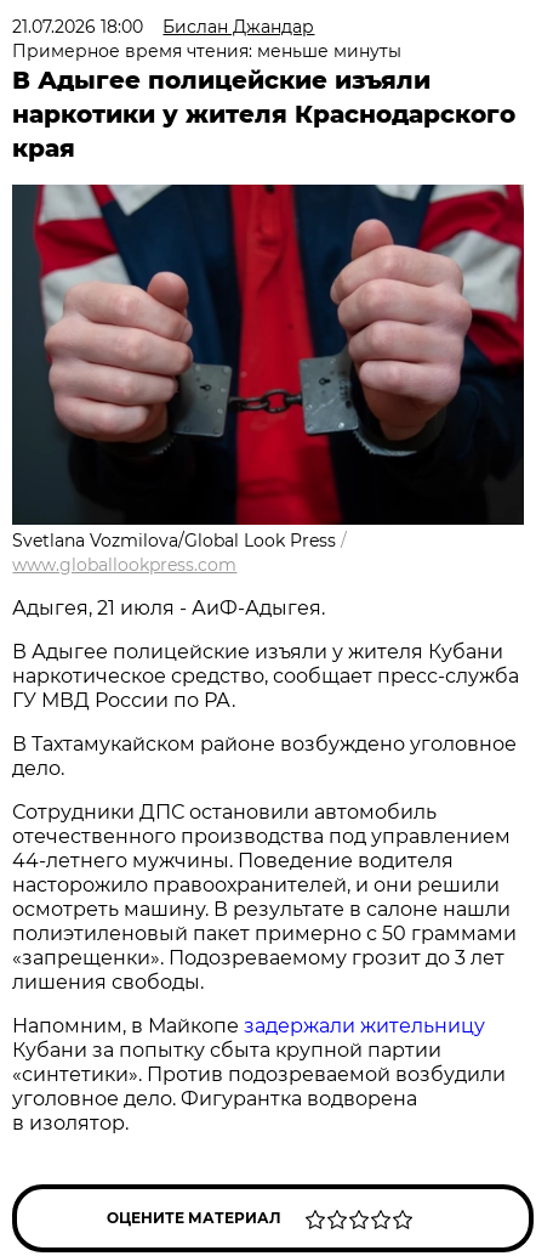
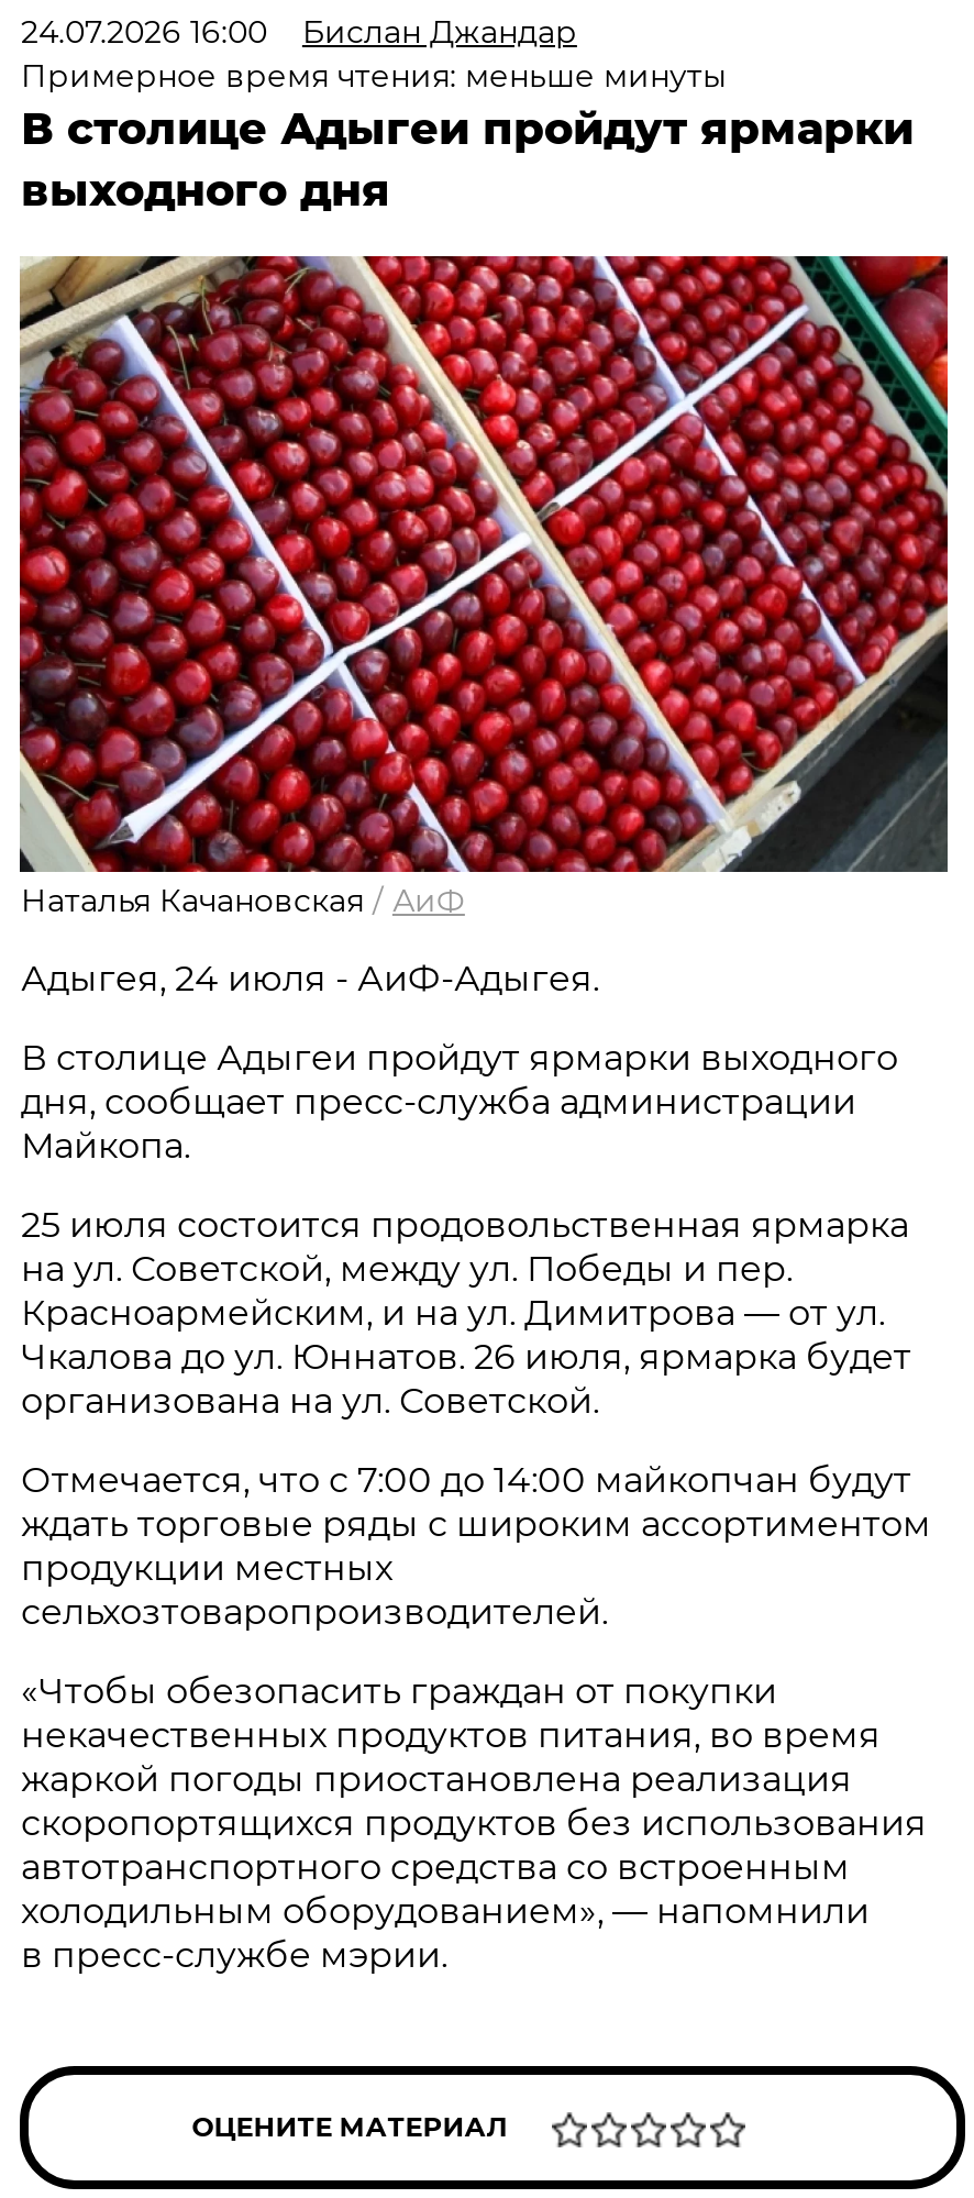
[13,16,315,38] 21.07.2026 18:00 Бислан Джандар -> [21,12,577,52] 24.07.2026 16:00 Бислан Джандар
[13,66,516,163] В Адыгее полицейские изъяли | наркотики у жителя Краснодарского | края -> [21,102,913,217] В столице Адыгеи пройдут ярмарки | выходного дня
[11,183,525,576] [image] | Svetlana Vozmilova/Global Look Press / | www.globallookpress.com -> [18,254,950,920] [image] | Наталья Качановская / АиФ
[13,596,325,619] Адыгея, 21 июля - АиФ-Адыгея. -> [21,958,599,999] Адыгея, 24 июля - АиФ-Адыгея.
[13,640,520,712] В Адыгее полицейские изъяли у жителя Кубани | наркотическое средство, сообщает пресс-служба | ГУ МВД России по РА. -> [21,1037,898,1167] В столице Адыгеи пройдут ярмарки выходного | дня, сообщает пресс-служба администрации | Майкопа.
[13,732,517,780] В Тахтамукайском районе возбуждено уголовное | дело. -> [21,1204,911,1422] 25 июля состоится продовольственная ярмарка | на ул. Советской, между ул. Победы и пер. | Красноармейским, и на ул. Димитрова — от ул. | Чкалова до ул. Юннатов. 26 июля, ярмарка будет | организована на ул. Советской.
[13,800,517,994] Сотрудники ДПС остановили автомобиль | отечественного производства под управлением | 44-летнего мужчины. Поведение водителя | насторожило правоохранителей, и они решили | осмотреть машину. В результате в салоне нашли | полиэтиленовый пакет примерно с 50 граммами | «запрещенки». Подозреваемому грозит до 3 лет | лишения свободы. -> [21,1459,931,1633] Отмечается, что с 7:00 до 14:00 майкопчан будут | ждать торговые ряды с широким ассортиментом | продукции местных | сельхозтоваропроизводителей.
[13,1014,506,1135] Напомним, в Майкопе задержали жительницу | Кубани за попытку сбыта крупной партии | «синтетики». Против подозреваемой возбудили | уголовное дело. Фигурантка водворена | в изолятор. -> [21,1670,927,1976] «Чтобы обезопасить граждан от покупки | некачественных продуктов питания, во время | жаркой погоды приостановлена реализация | скоропортящихся продуктов без использования | автотранспортного средства со встроенным | холодильным оборудованием», — напомнили | в пресс-службе мэрии.

